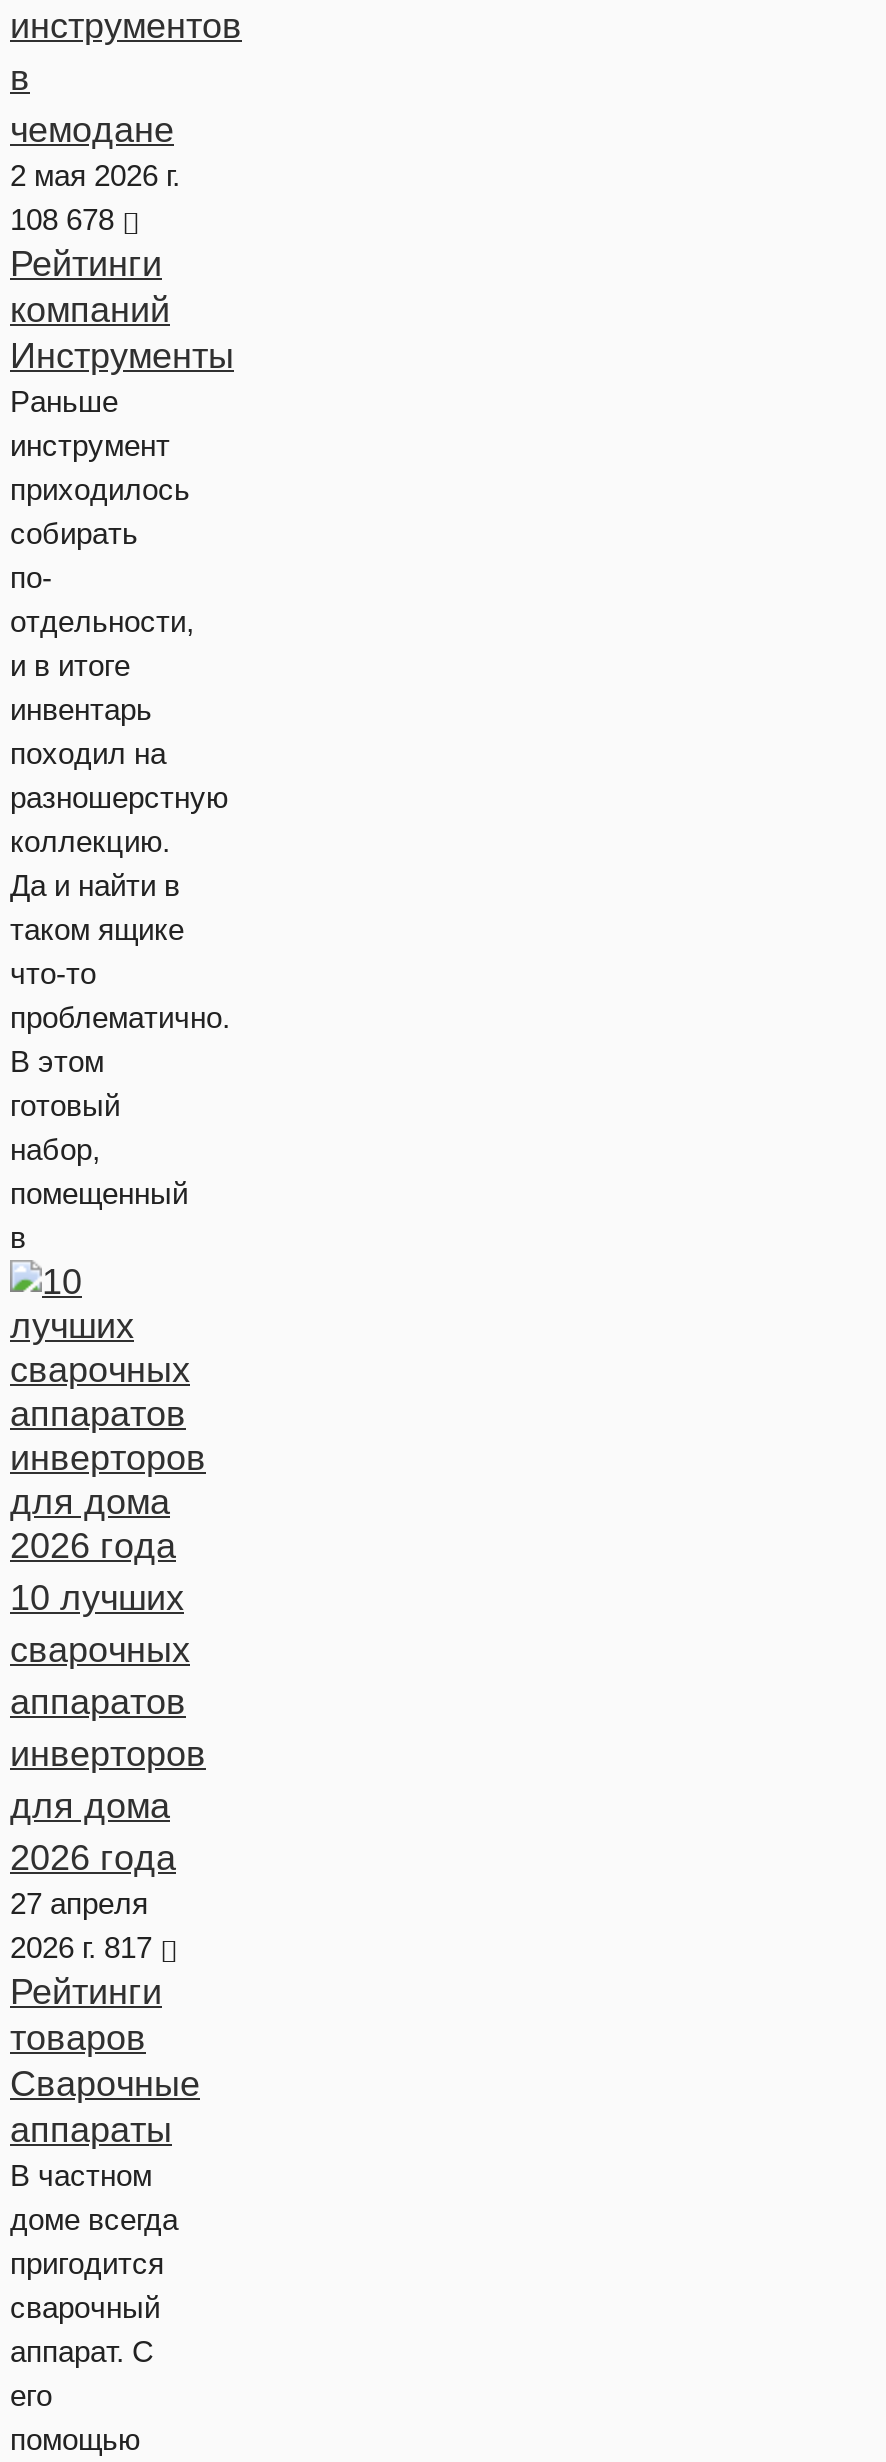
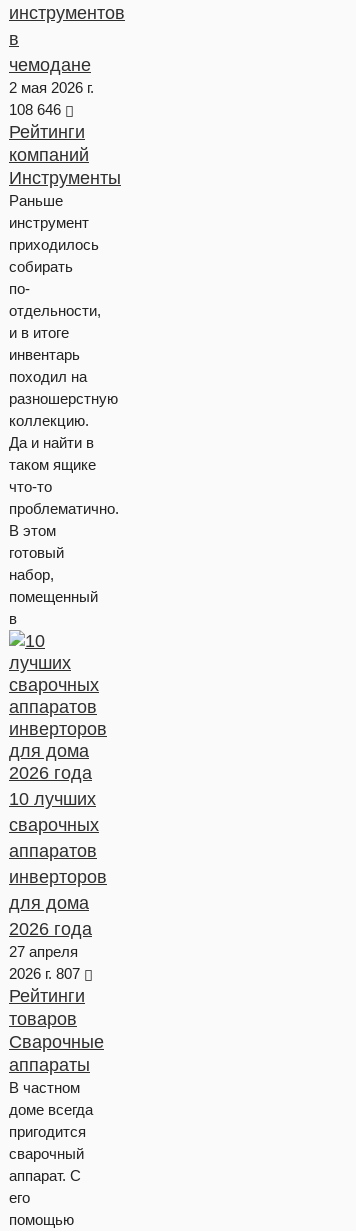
[10,202,122,236] 108 678 -> [9,101,65,118] 108 646
[10,1930,160,1964] 2026 г. 817 -> [9,965,84,982] 2026 г. 807

